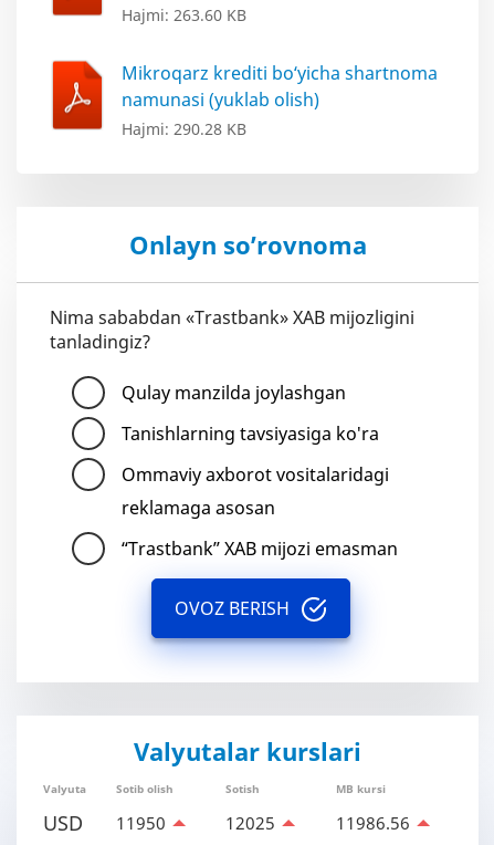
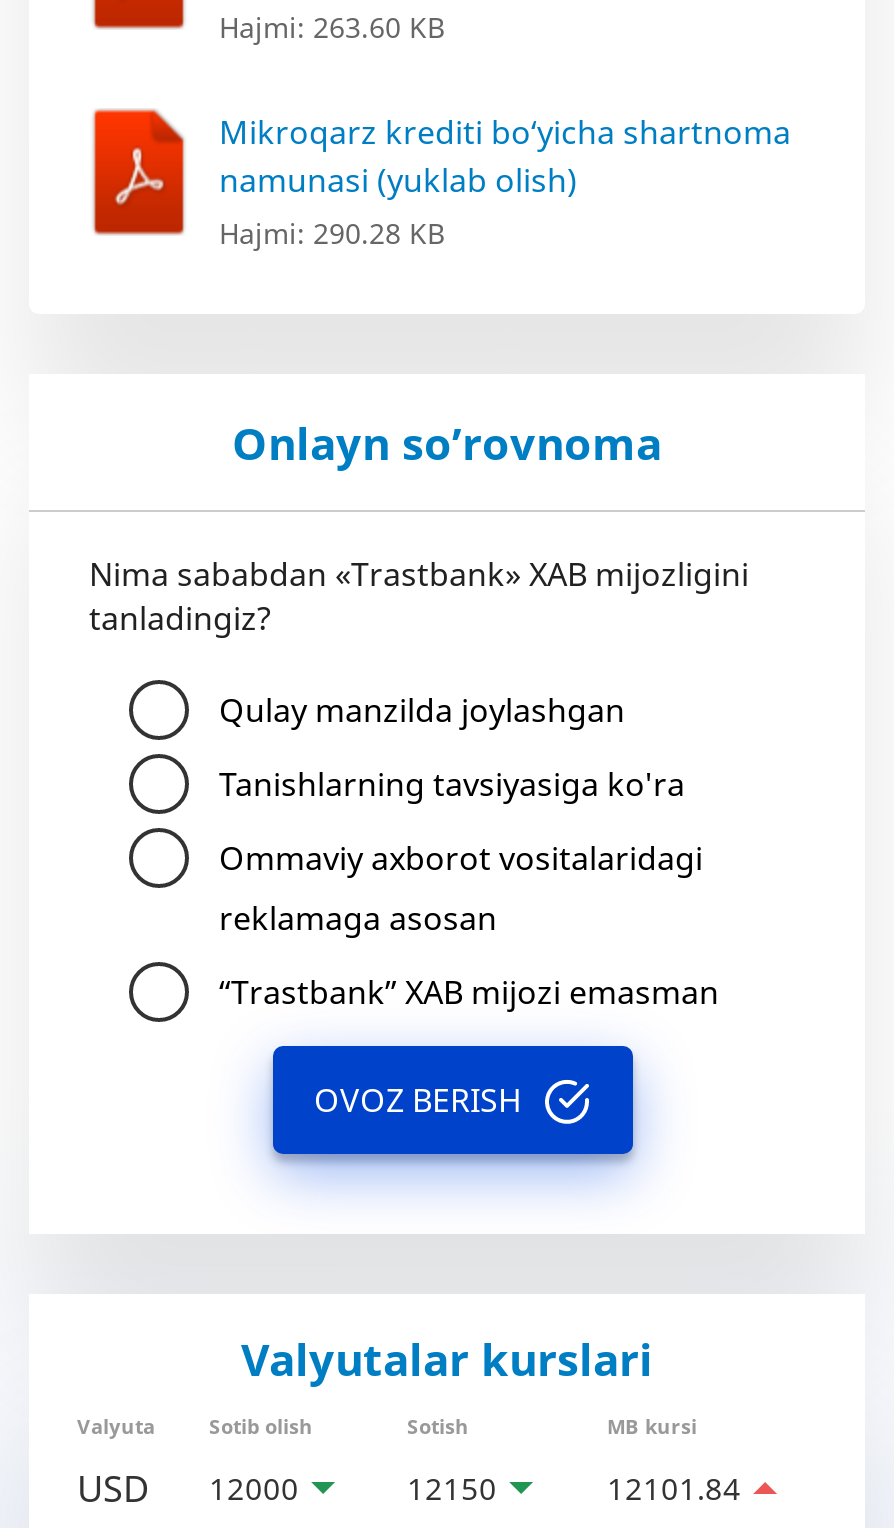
[43,810,166,836] USD 11950 -> [77,1464,299,1512] USD 12000
[225,812,275,834] 12025 -> [407,1468,497,1508] 12150
[336,812,410,834] 11986.56 -> [607,1468,741,1508] 12101.84

